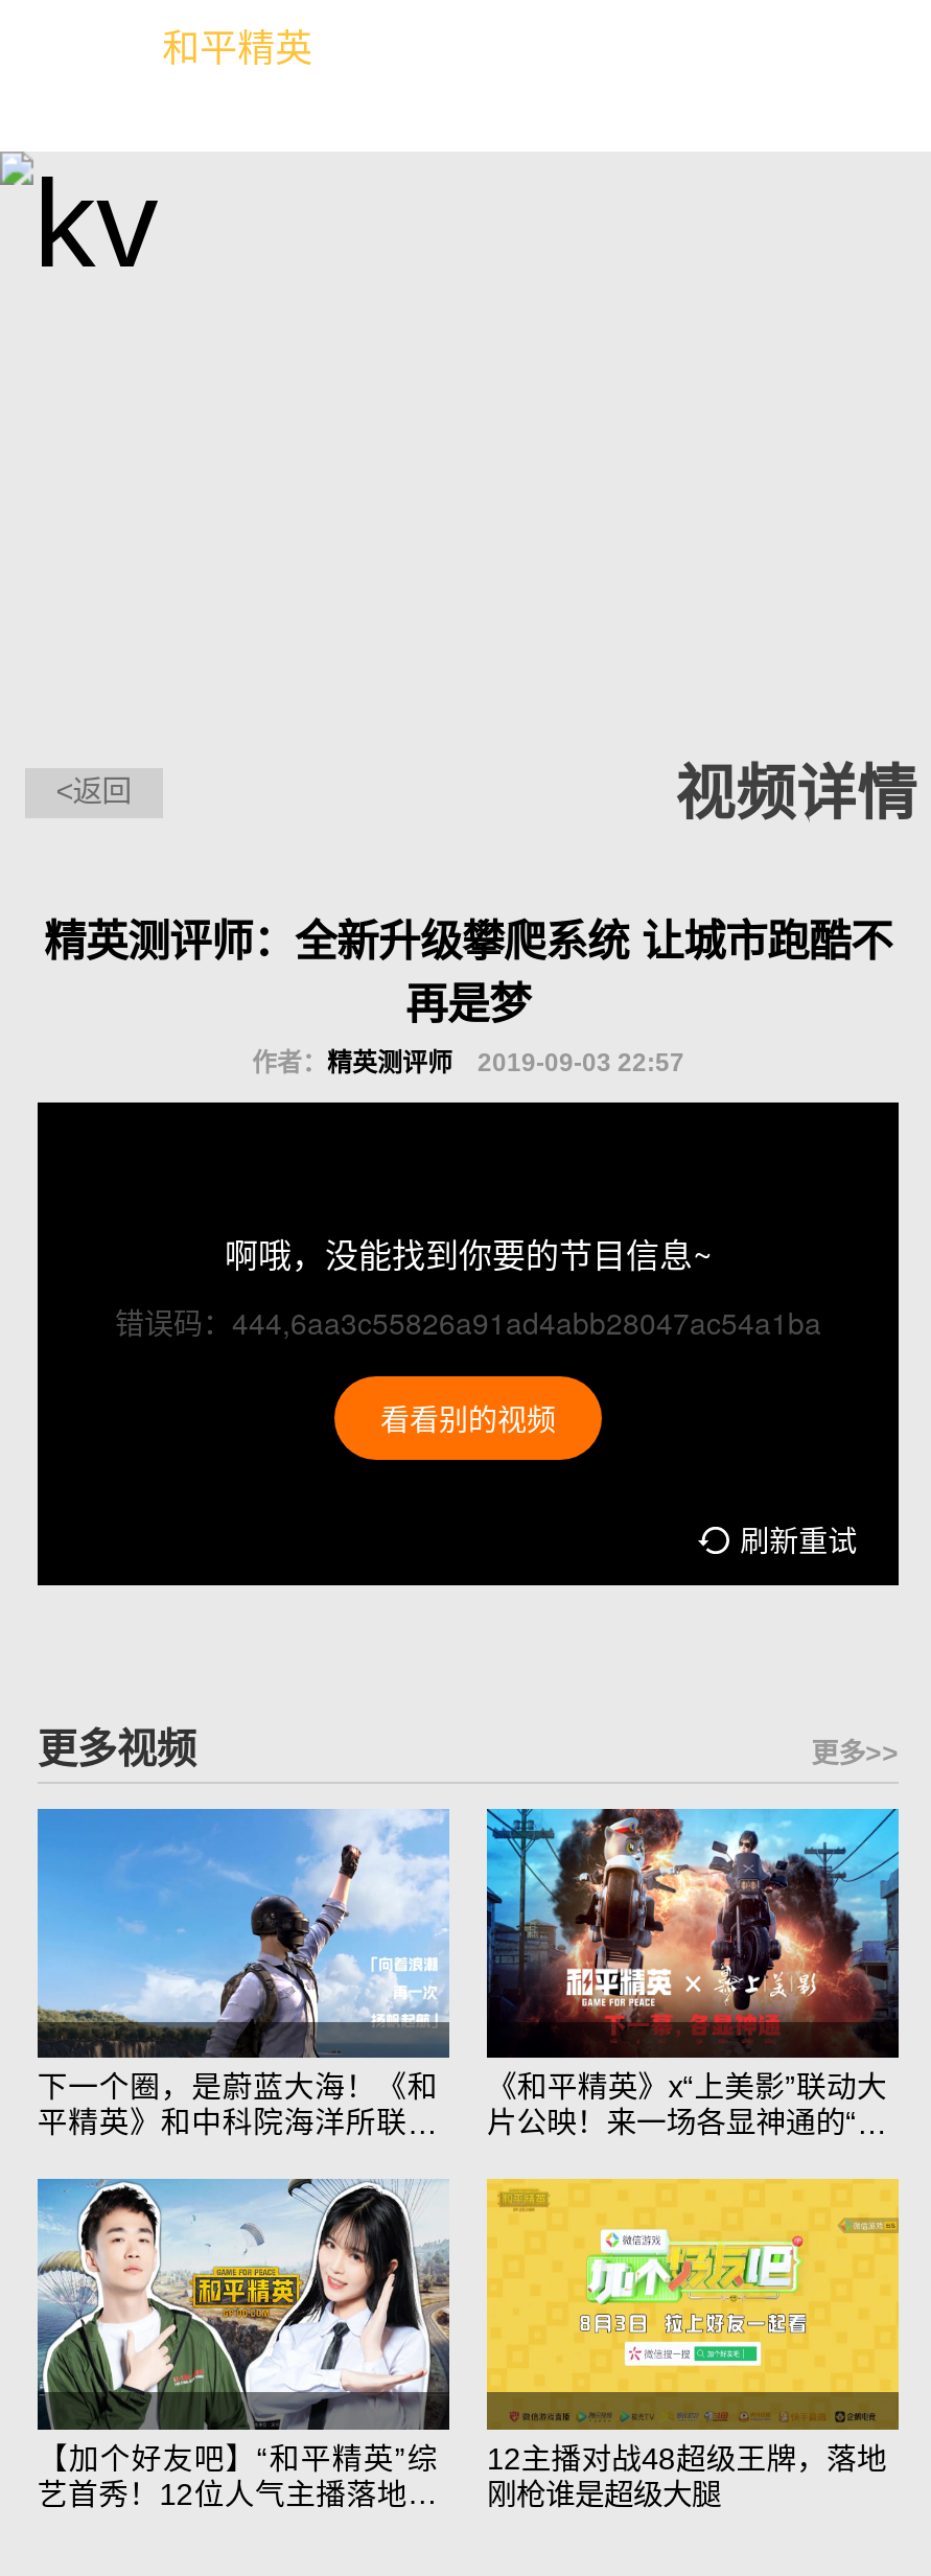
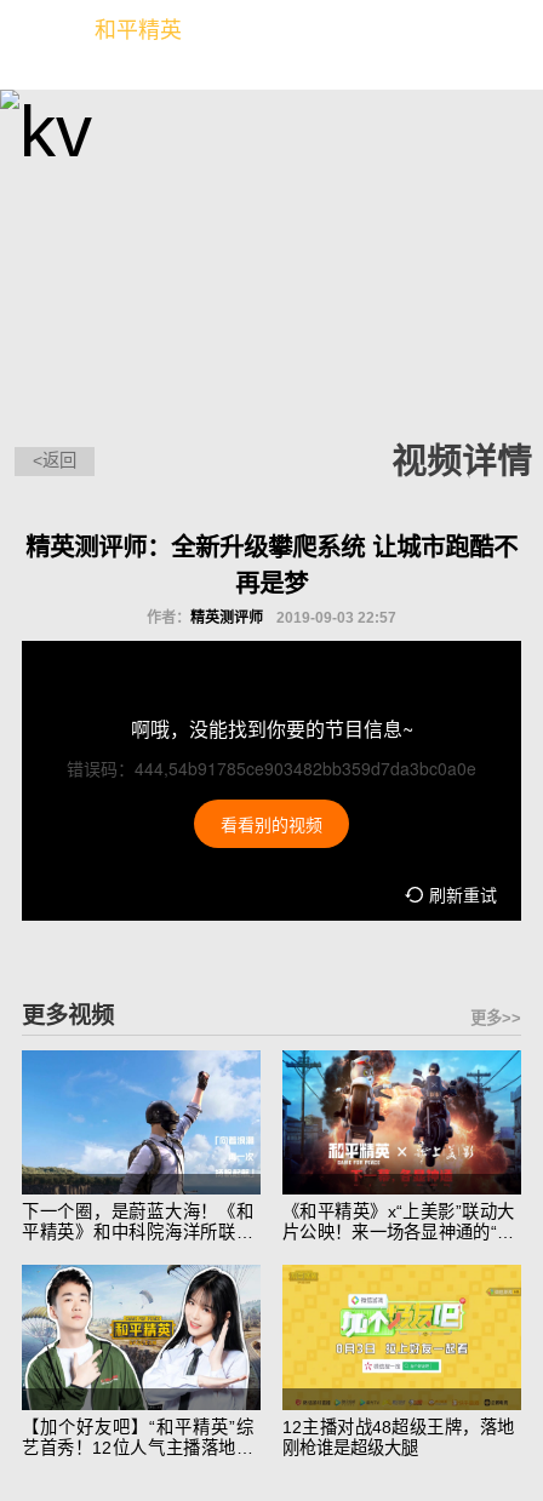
[115,1300,821,1342] 错误码：444,6aa3c55826a91ad4abb28047ac54a1ba -> [67,755,476,780] 错误码：444,54b91785ce903482bb359d7da3bc0a0e

